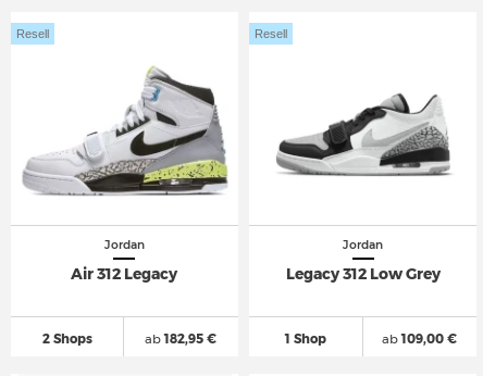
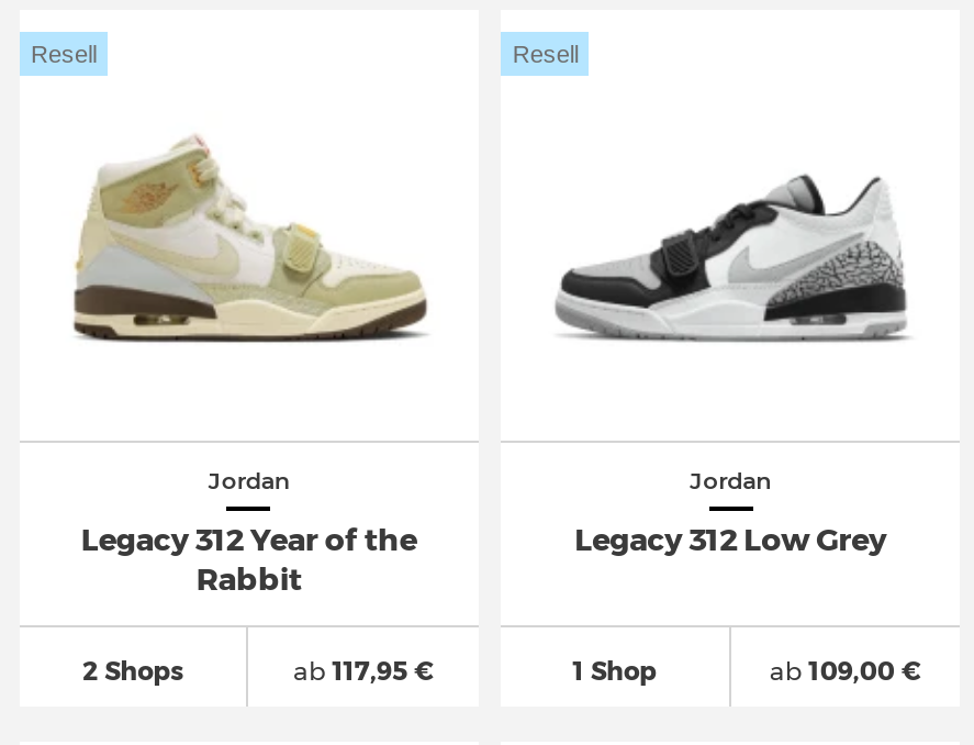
[22,65,228,197] [image] -> [44,120,457,381] [image]
[71,264,178,284] Air 312 Legacy -> [81,520,417,599] Legacy 312 Year of the | Rabbit
[145,331,217,346] ab 182,95 € -> [293,655,434,686] ab 117,95 €

